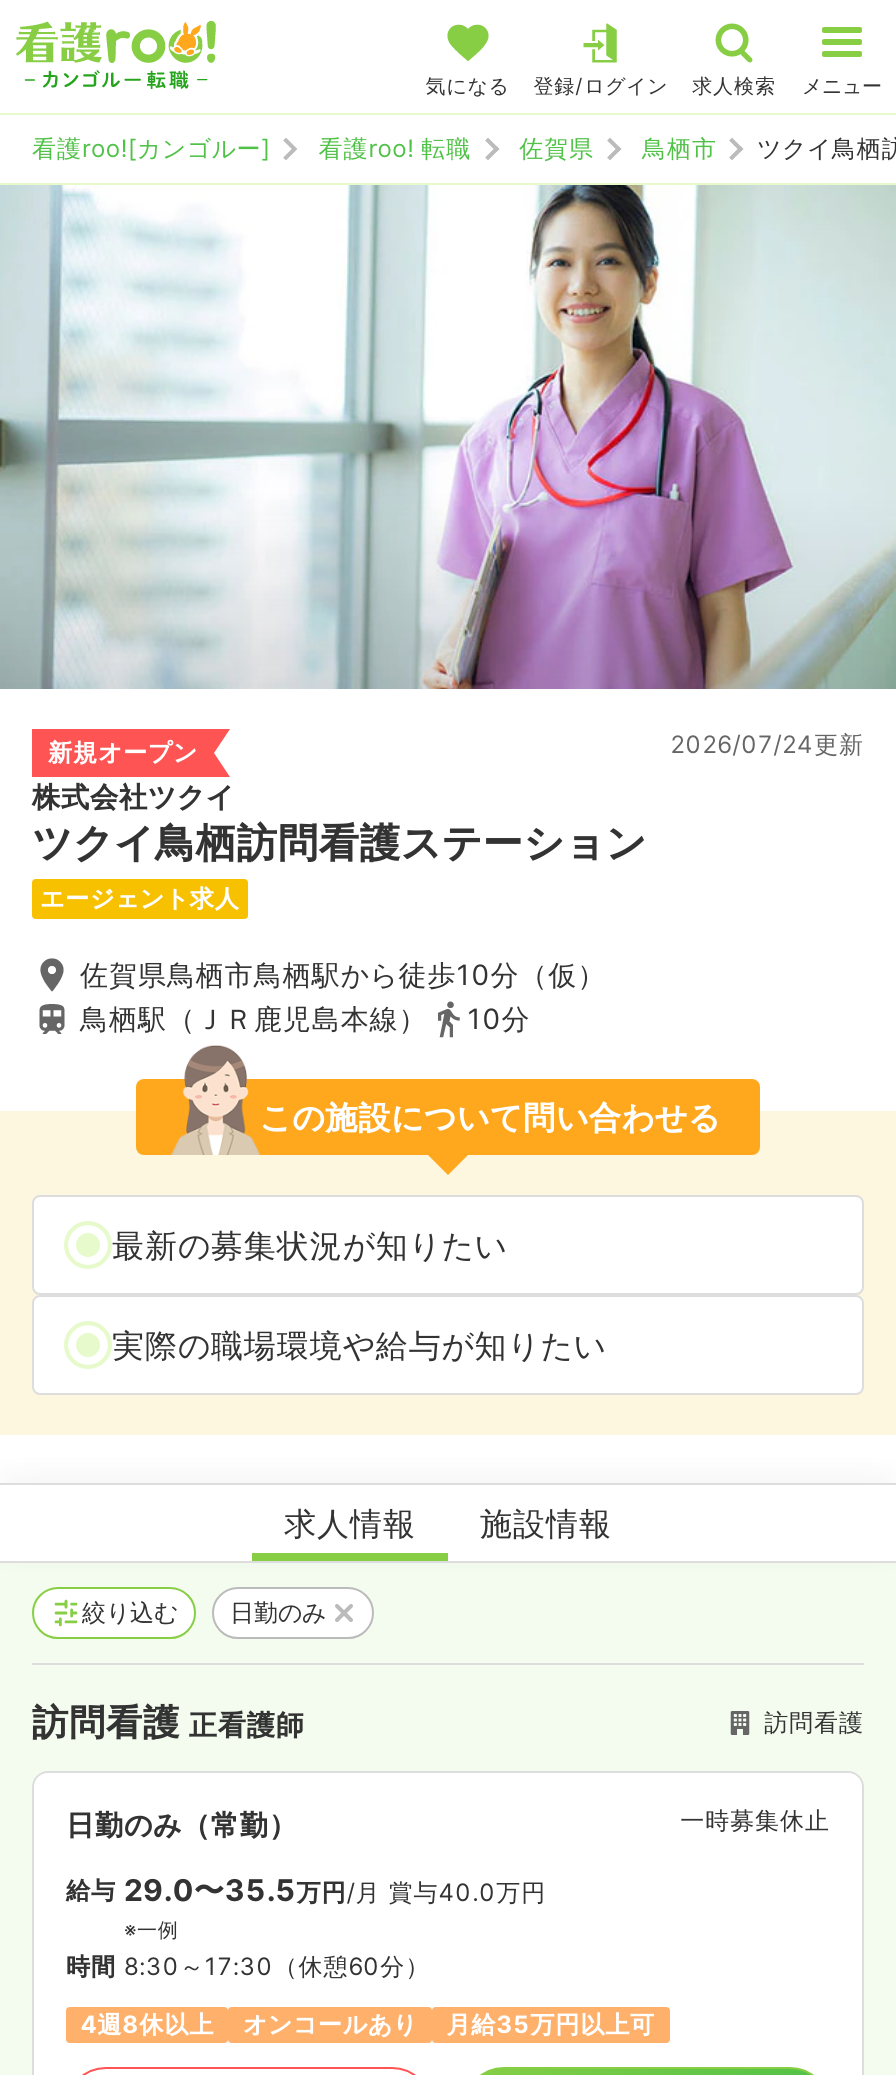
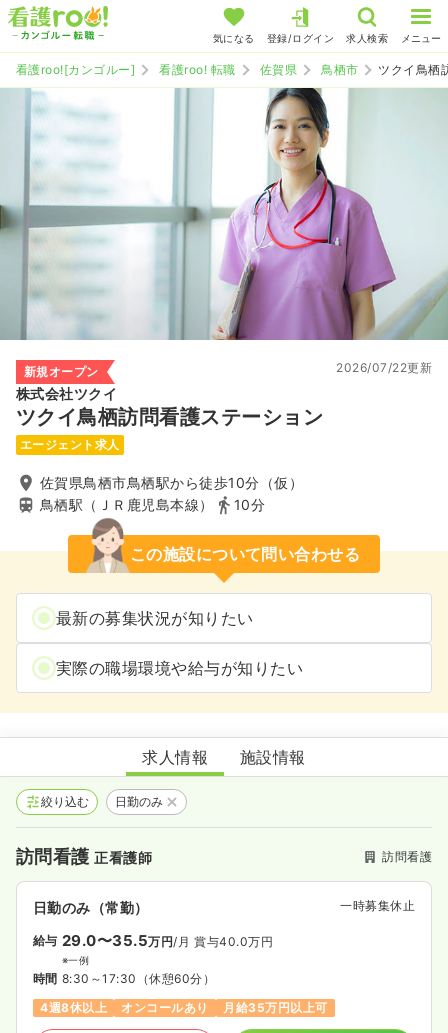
[670,729,864,759] 2026/07/24更新 -> [336,360,432,375] 2026/07/22更新

